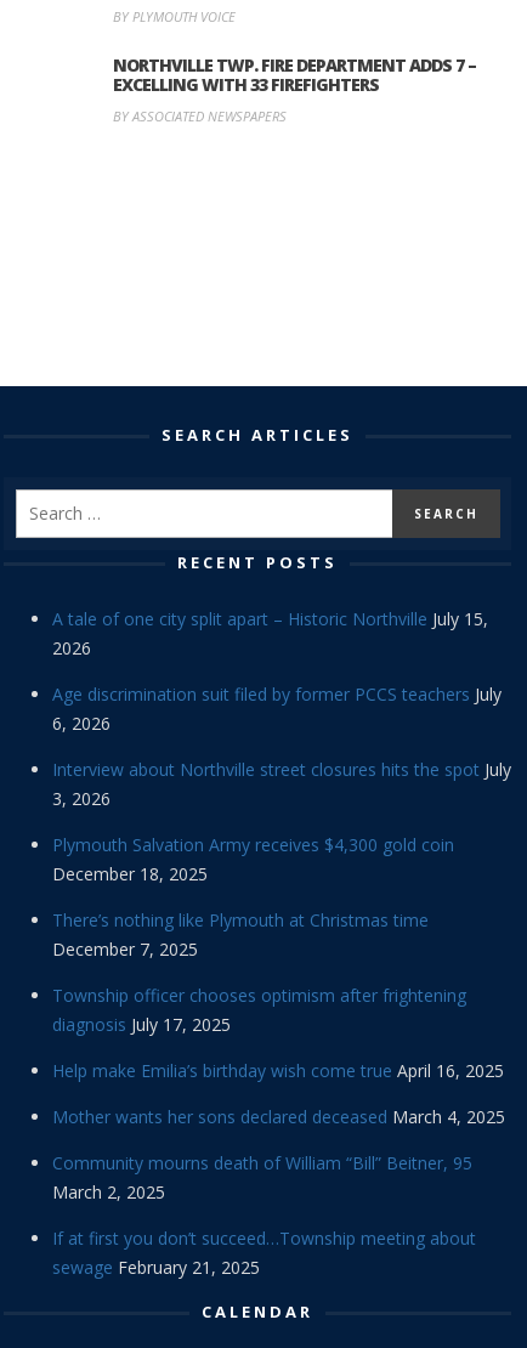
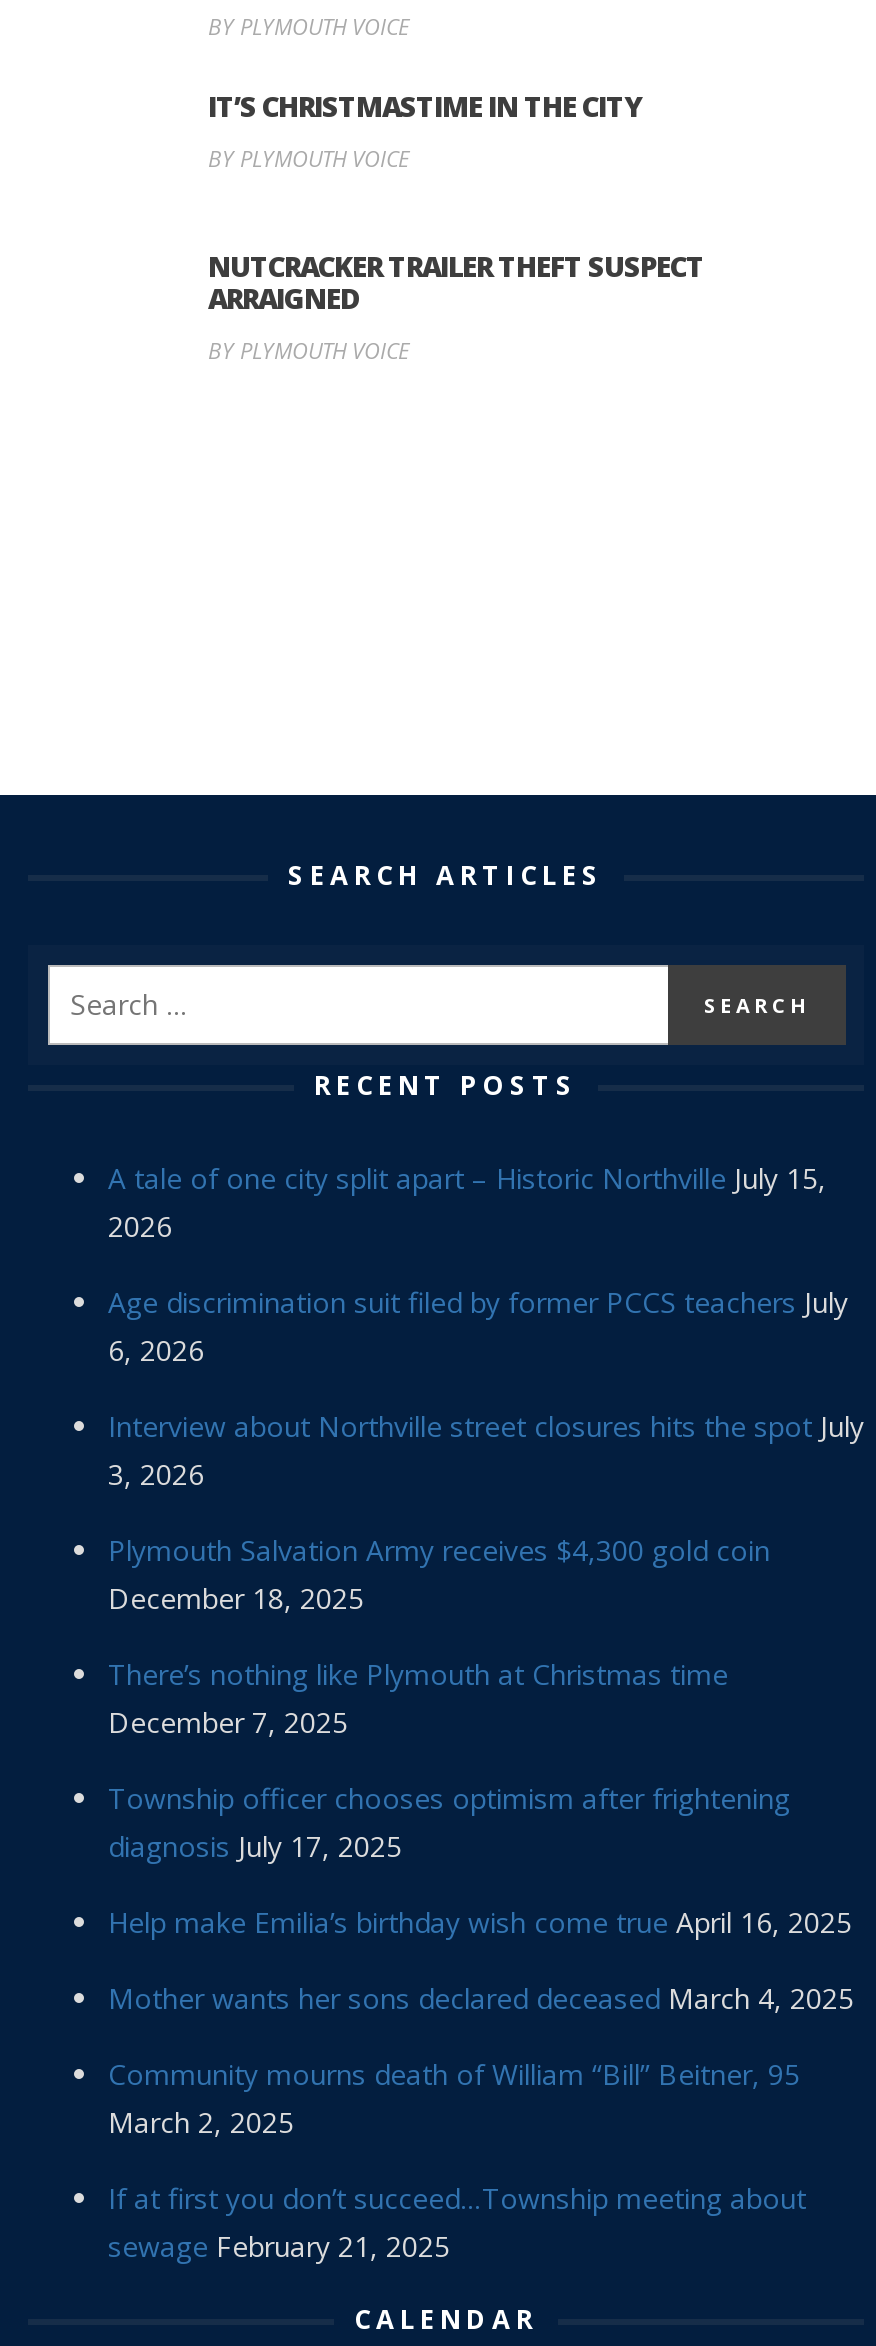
[113,53,476,125] NORTHVILLE TWP. FIRE DEPARTMENT ADDS 7 – | EXCELLING WITH 33 FIREFIGHTERS | BY ASSOCIATED NEWSPAPERS -> [208,87,704,365] IT’S CHRISTMASTIME IN THE CITY | BY PLYMOUTH VOICE | NUTCRACKER TRAILER THEFT SUSPECT | ARRAIGNED | BY PLYMOUTH VOICE

